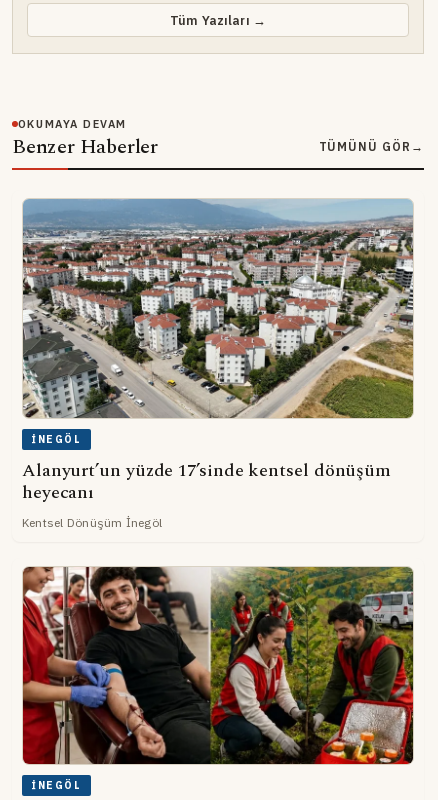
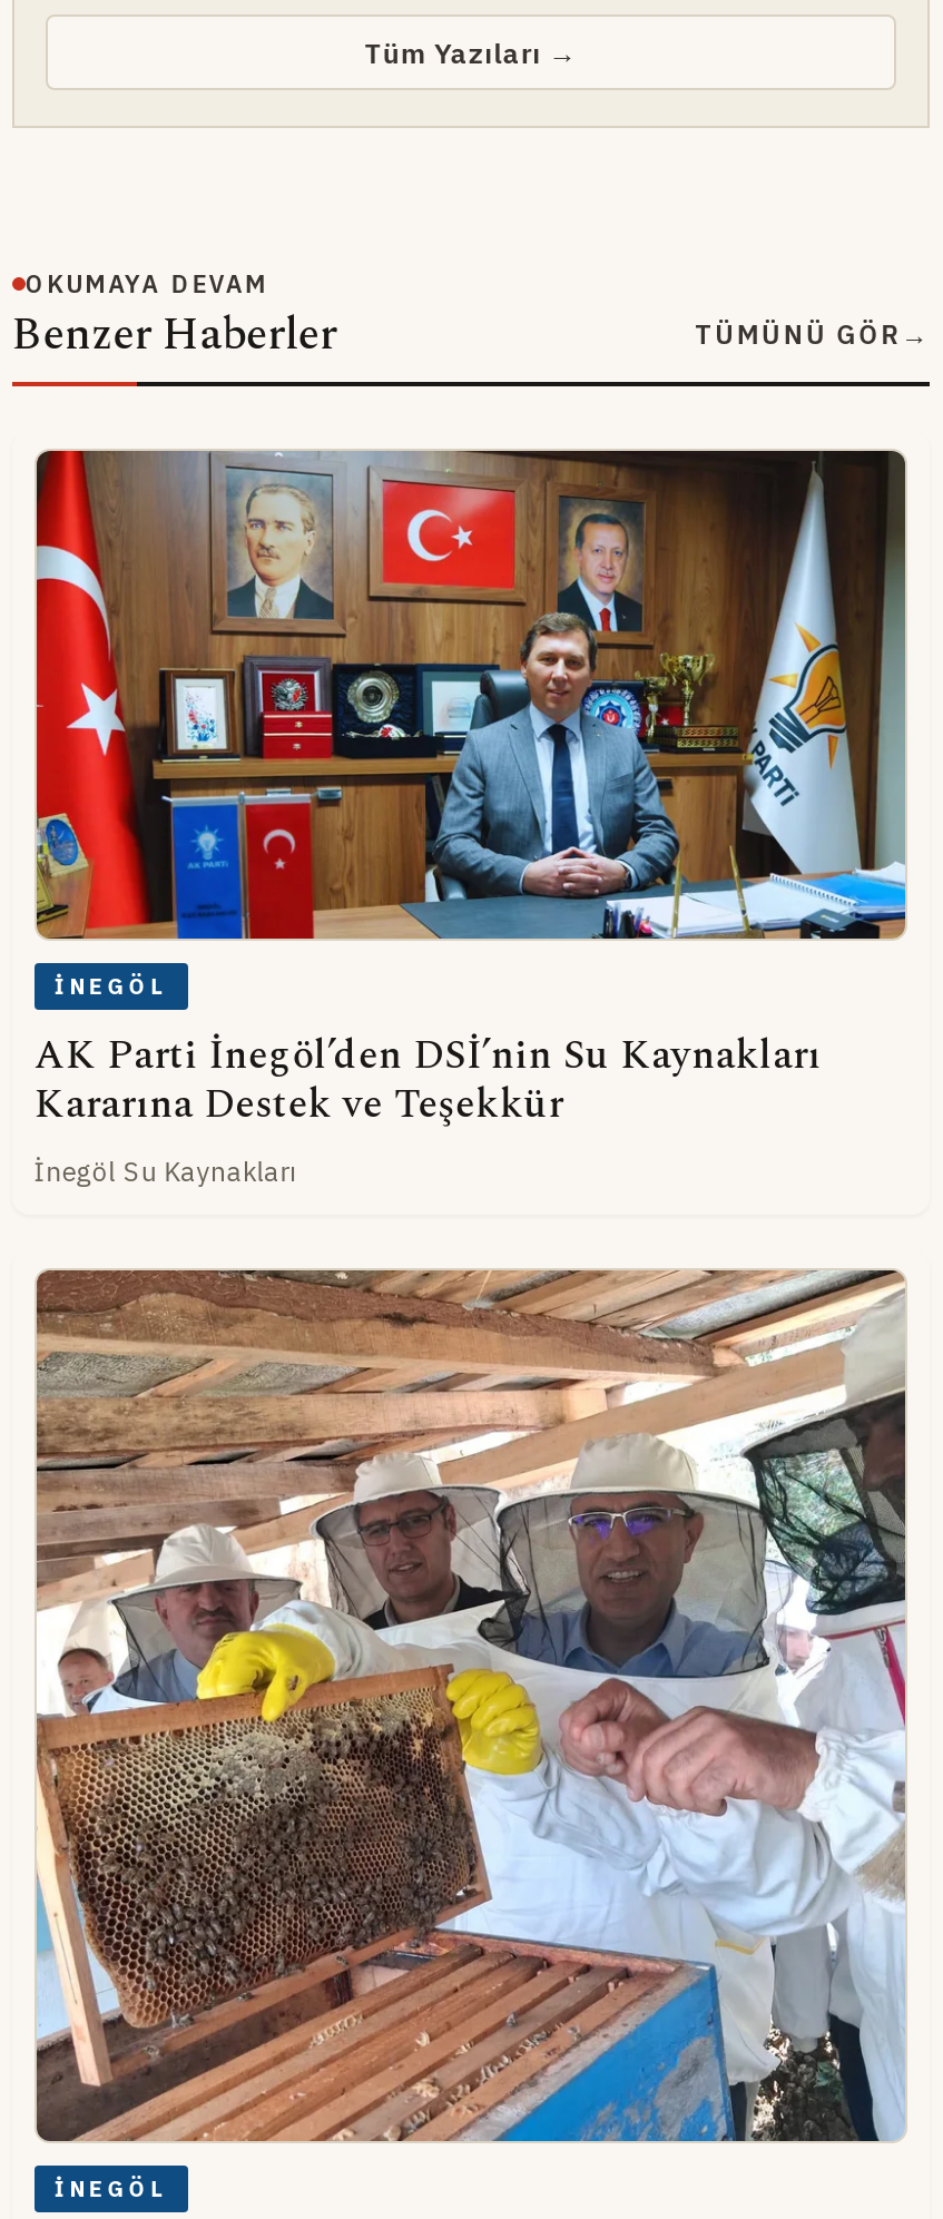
[22,198,414,530] [image] | Alanyurt’un yüzde 17’sinde kentsel dönüşüm | heyecanı | Kentsel Dönüşüm İnegöl -> [34,449,907,1189] [image] | AK Parti İnegöl’den DSİ’nin Su Kaynakları | Kararına Destek ve Teşekkür | İnegöl Su Kaynakları
[22,566,414,765] [image] -> [35,1268,907,2143] [image]

